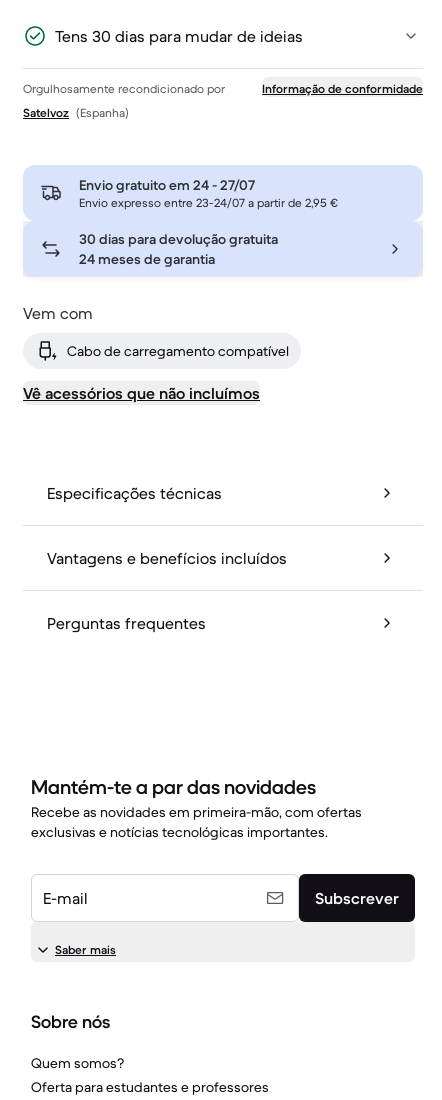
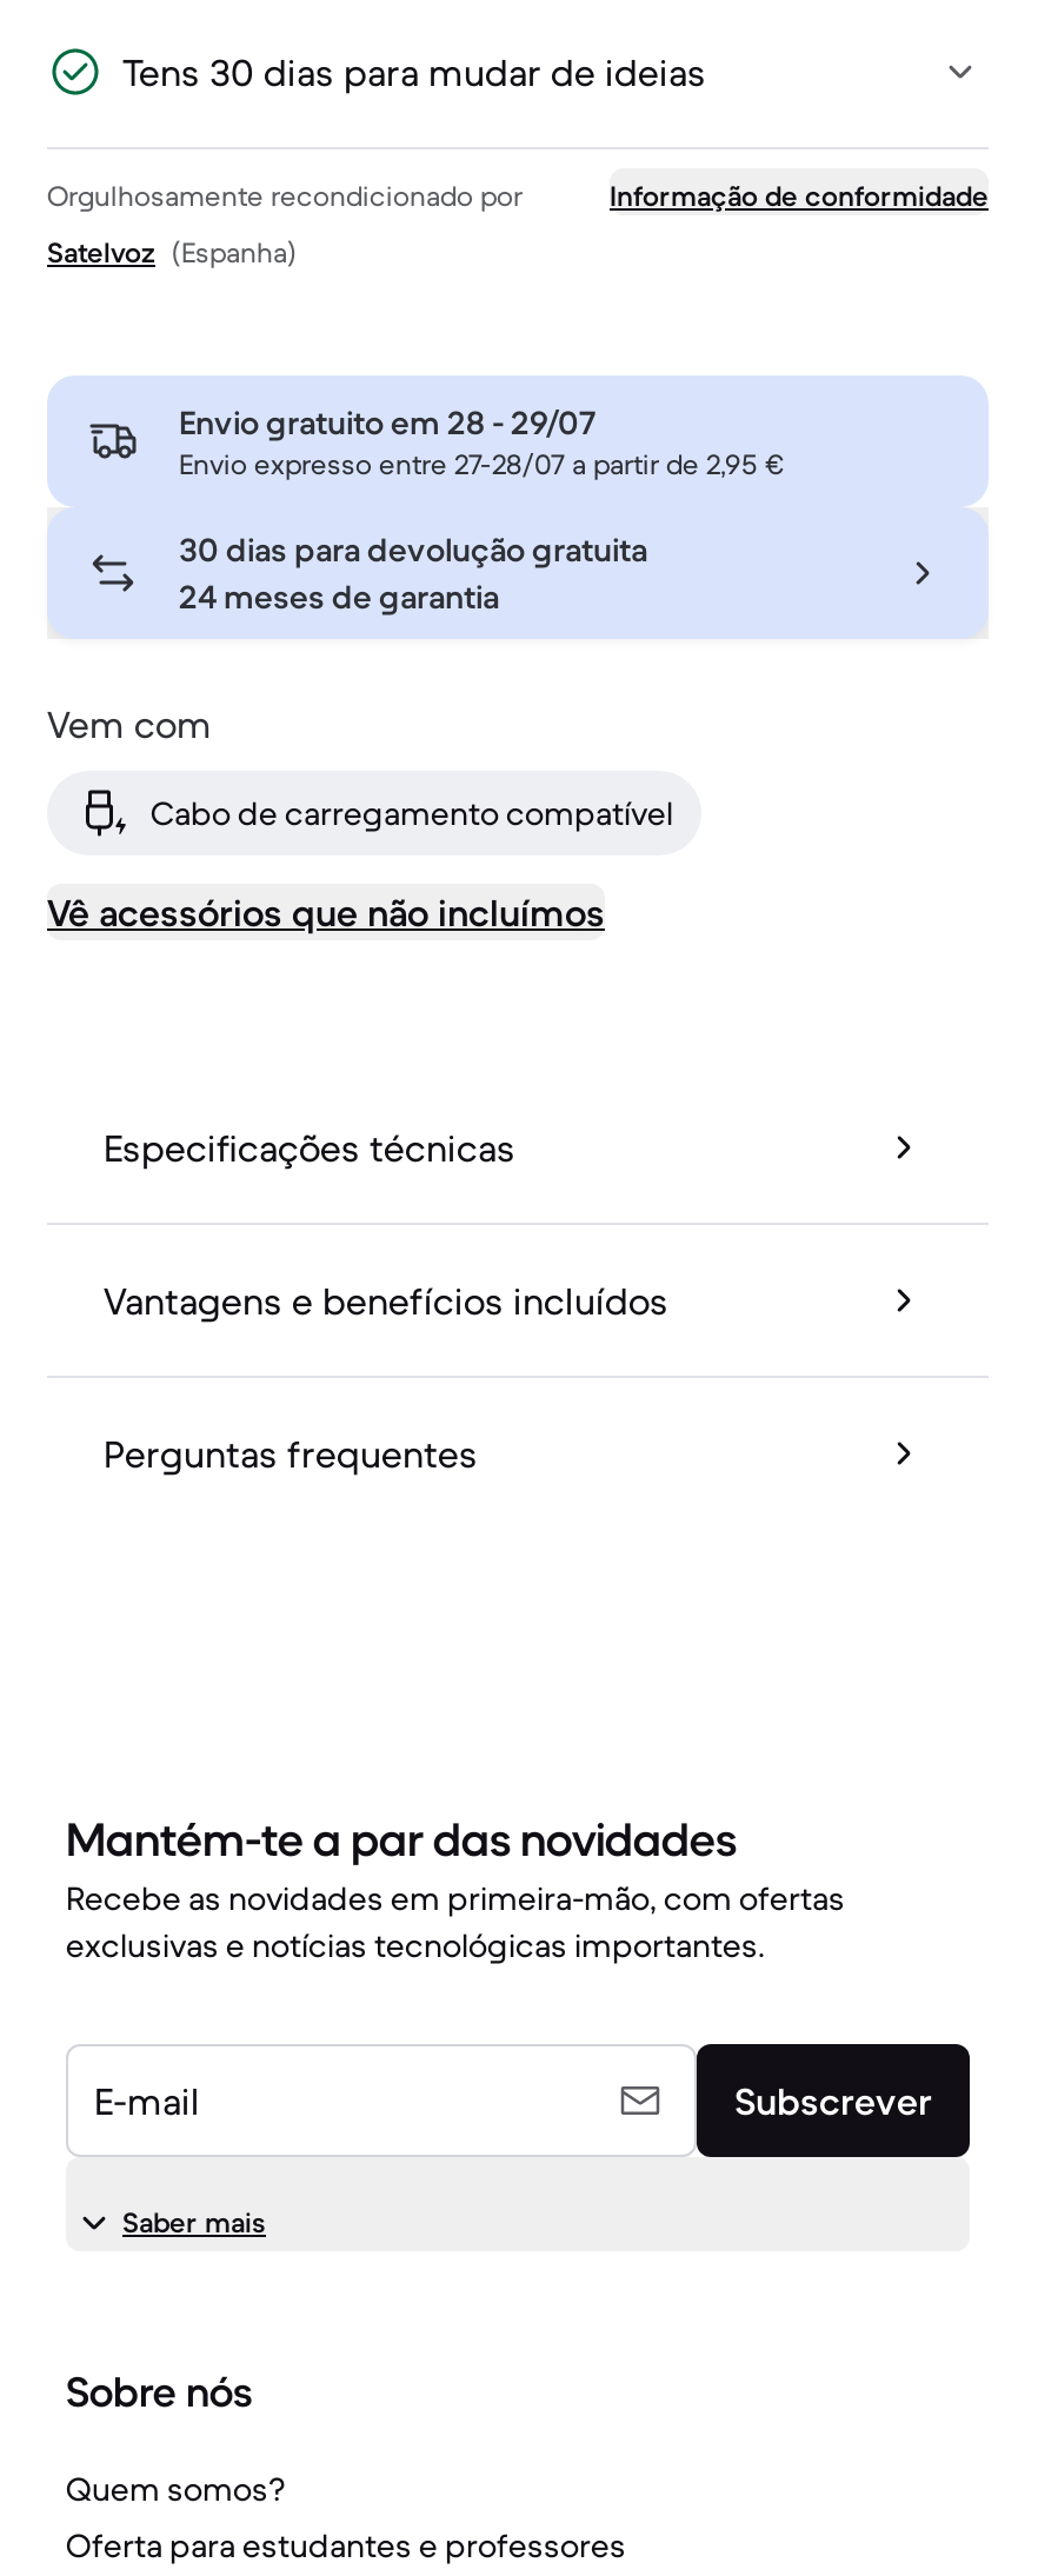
[79,176,255,194] Envio gratuito em 24 - 27/07 -> [179,402,595,444] Envio gratuito em 28 - 29/07
[79,195,338,210] Envio expresso entre 23-24/07 a partir de 2,95 € -> [179,446,784,482] Envio expresso entre 27-28/07 a partir de 2,95 €

